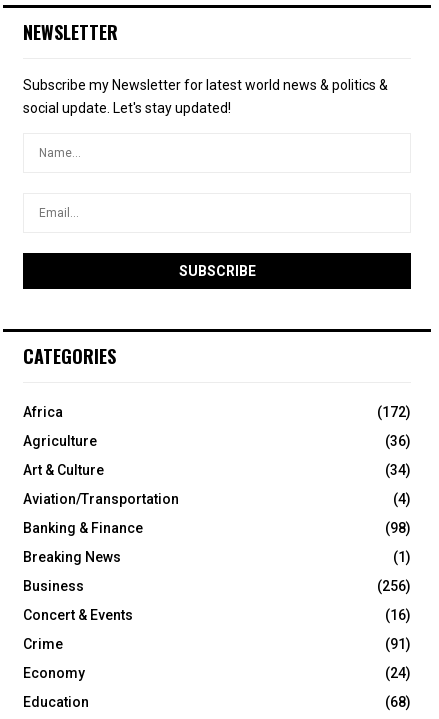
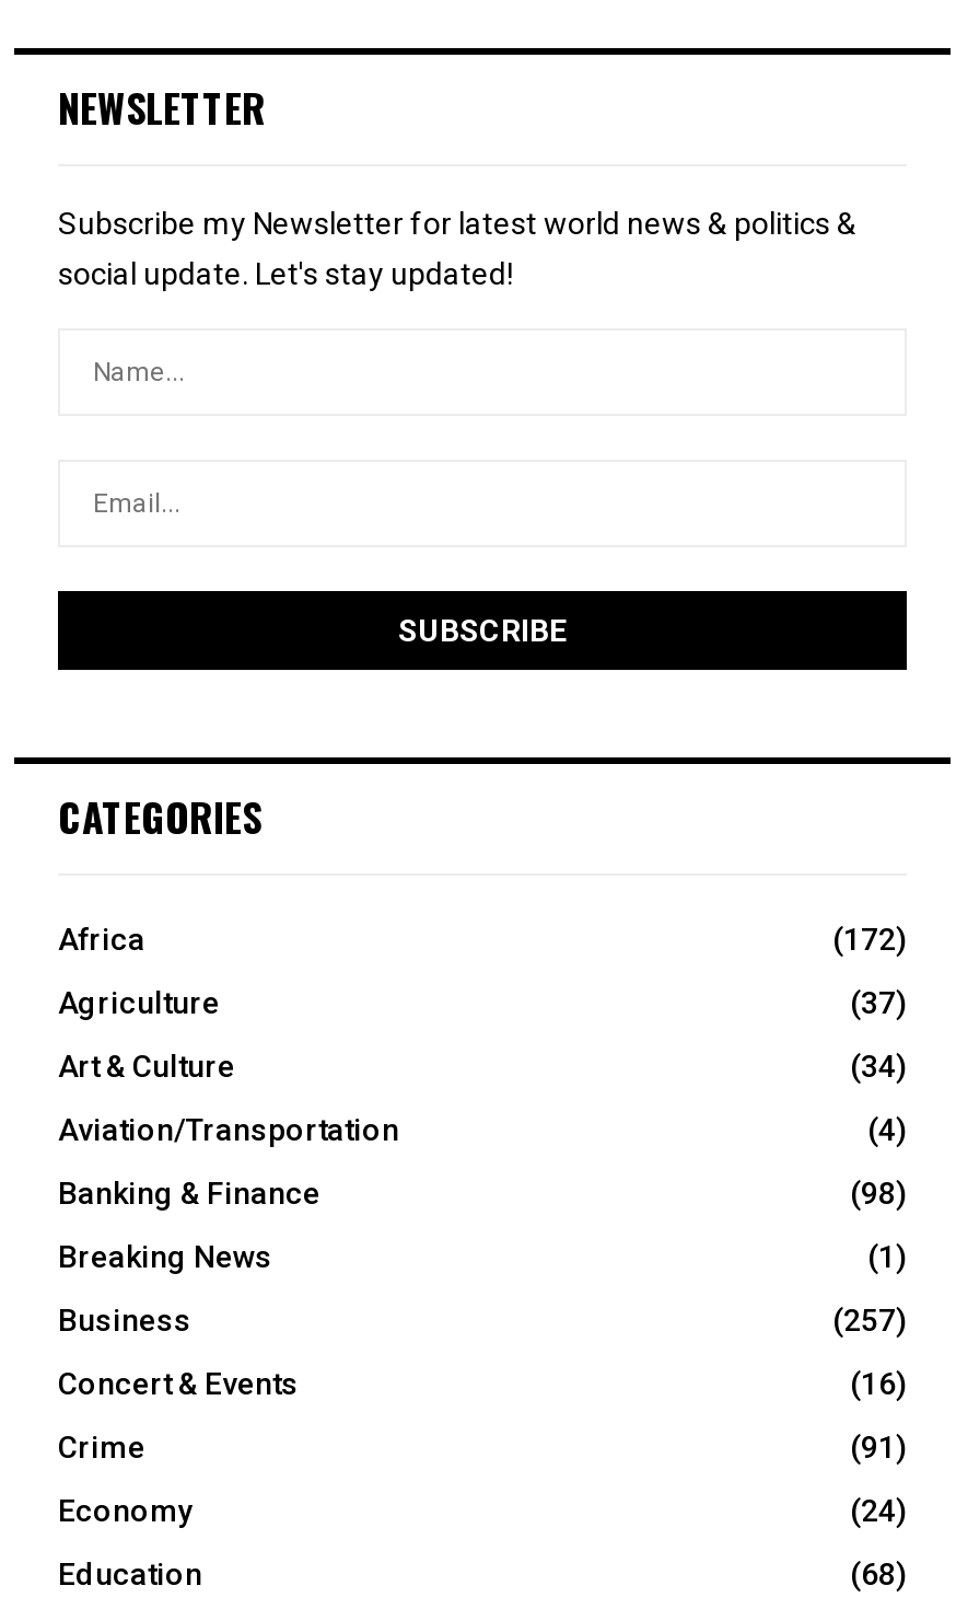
[385,433,411,449] (36) -> [850,985,907,1020] (37)
[377,578,411,594] (256) -> [832,1302,907,1337] (257)

